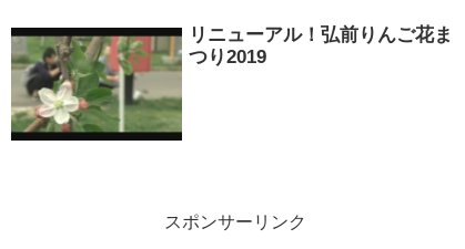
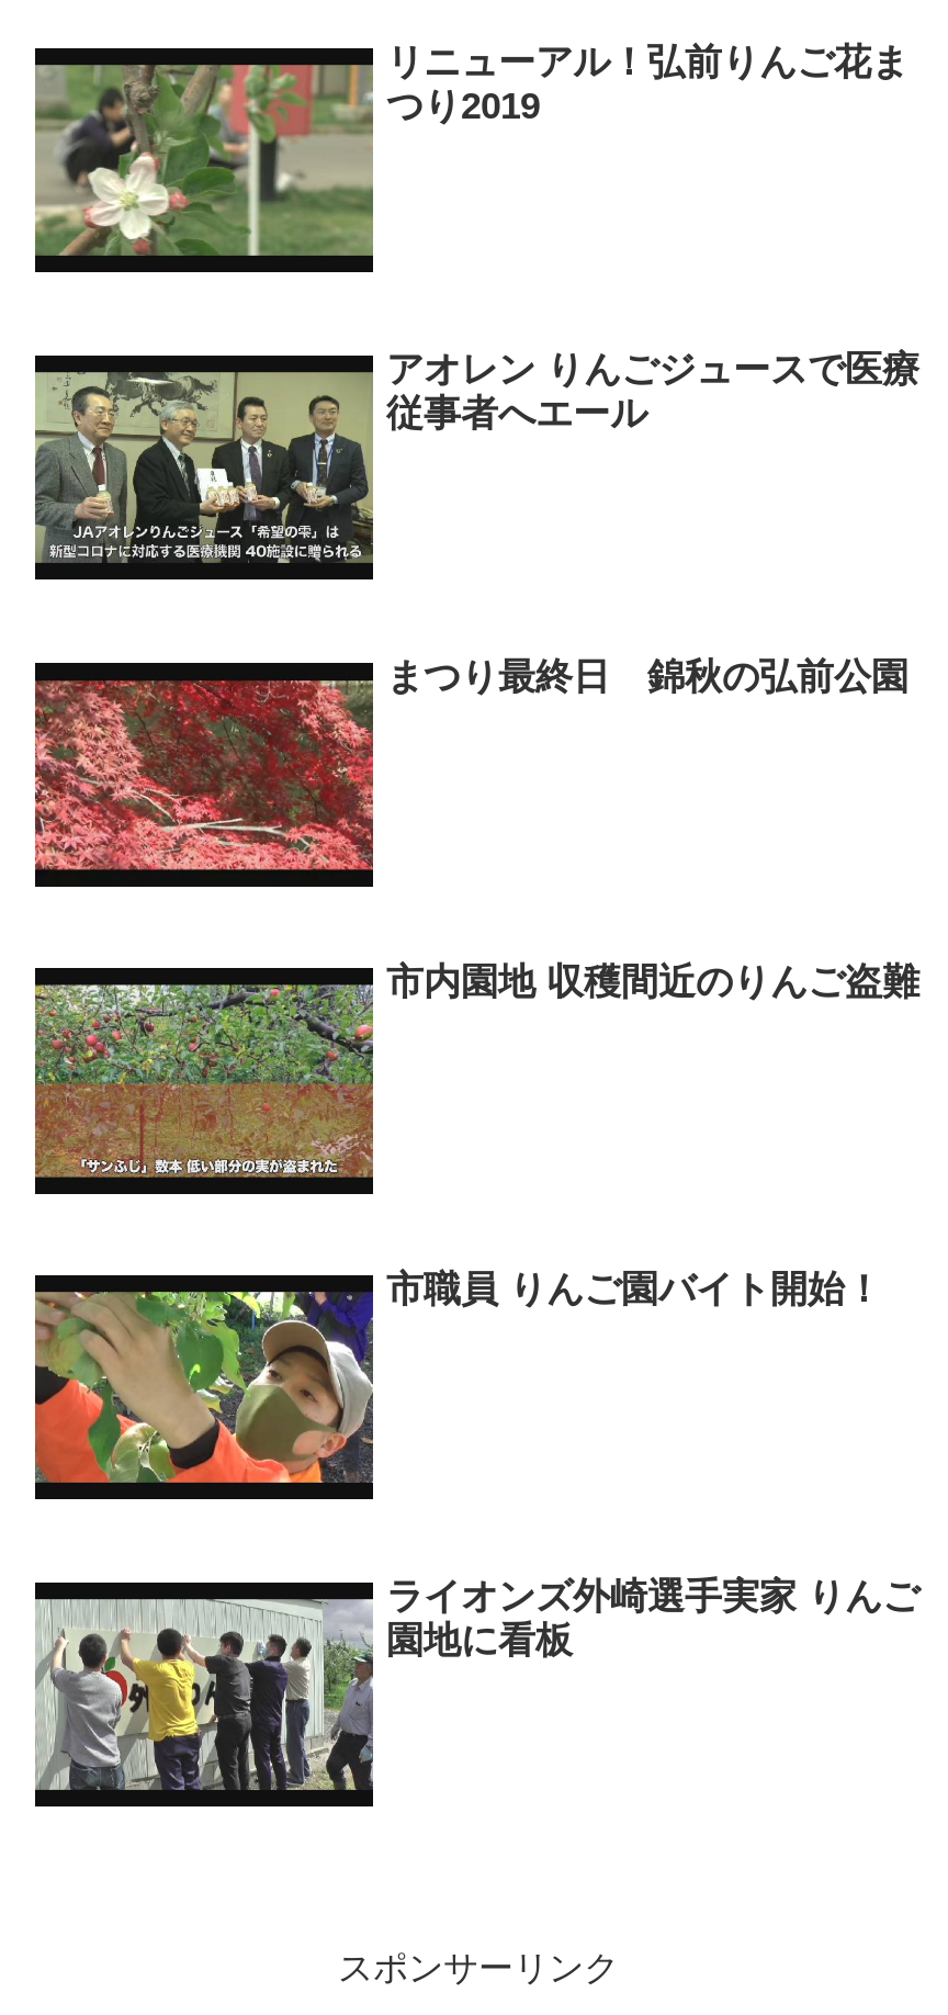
none -> [33,349,919,583] [image] | アオレン りんごジュースで医療 | 従事者へエール
none -> [33,655,909,890] [image] | まつり最終日 錦秋の弘前公園
none -> [33,962,919,1195] [image] | 市内園地 収穫間近のりんご盗難
none -> [33,1269,882,1500] [image] | 市職員 りんご園バイト開始！
none -> [35,1575,919,1790] [image] | ライオンズ外崎選手実家 りんご | 園地に看板

